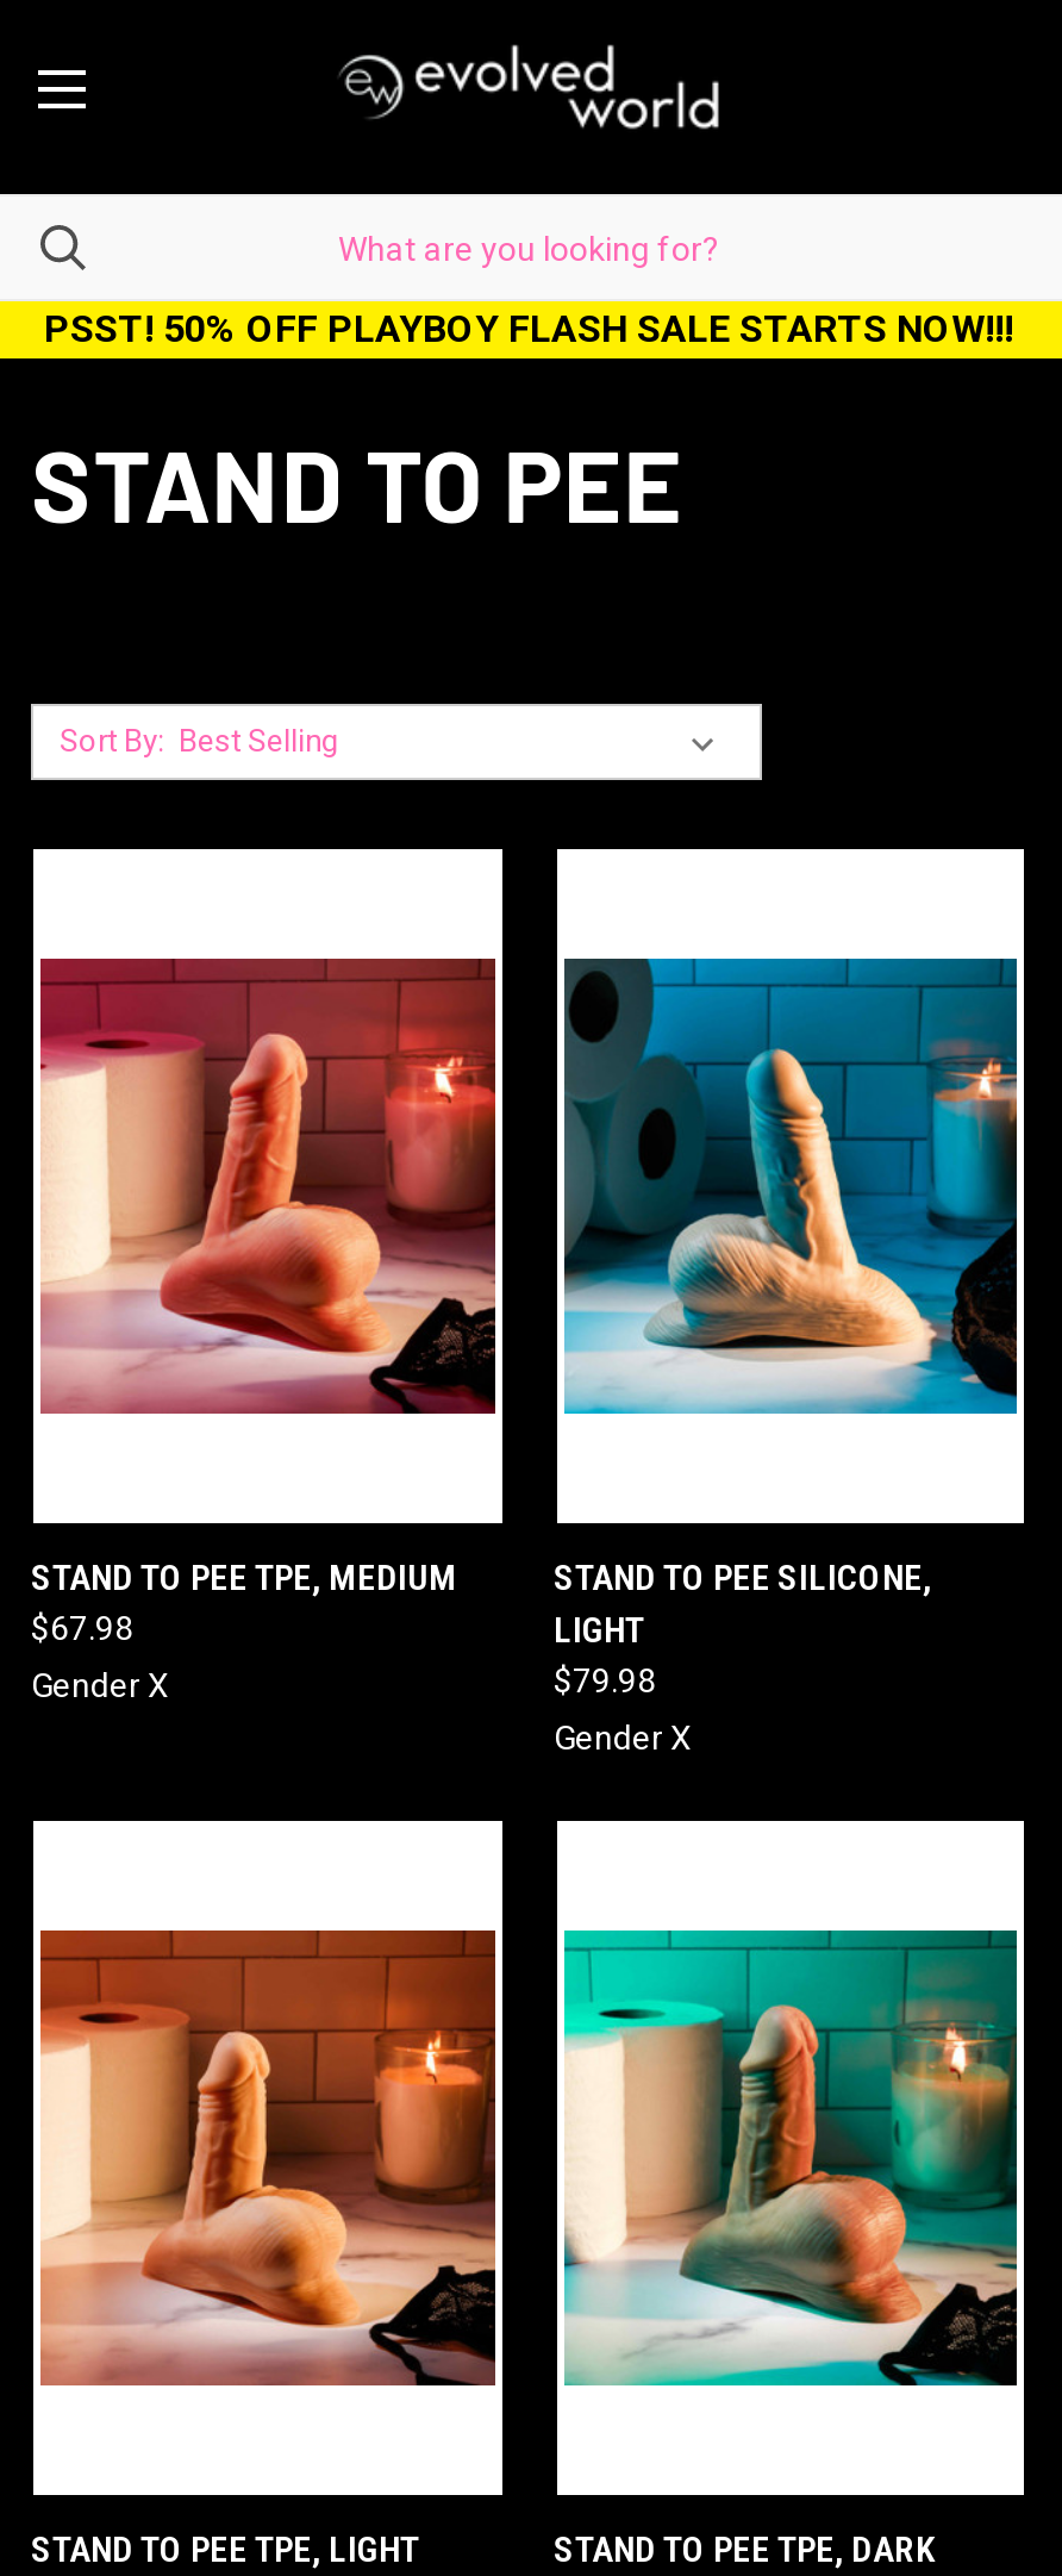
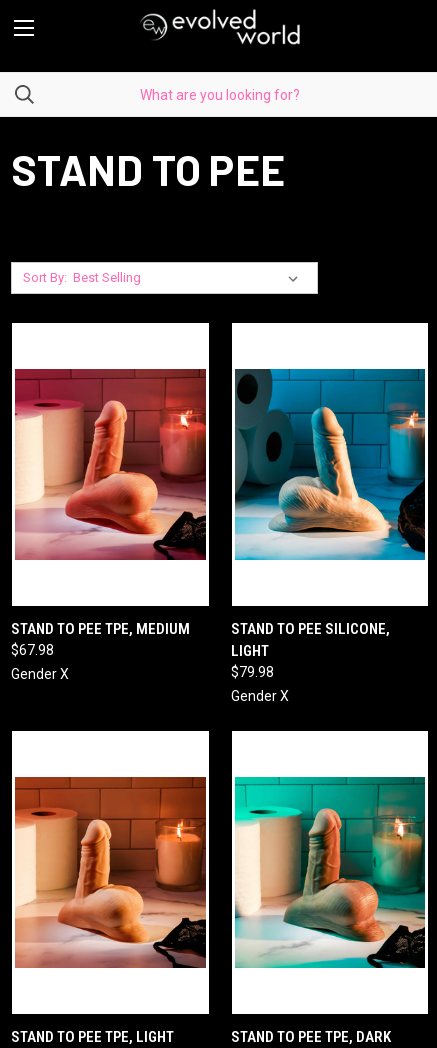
[44,306,1013,351] PSST! 50% OFF PLAYBOY FLASH SALE STARTS NOW!!! -> none

